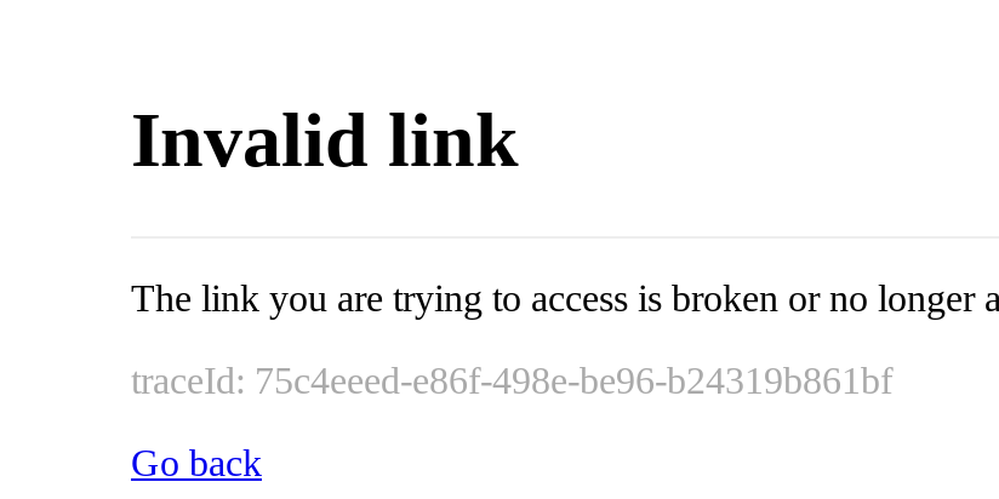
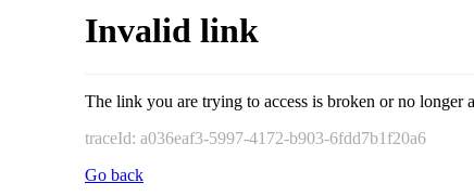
[131,361,892,402] traceId: 75c4eeed-e86f-498e-be96-b24319b861bf -> [85,129,426,148] traceId: a036eaf3-5997-4172-b903-6fdd7b1f20a6

